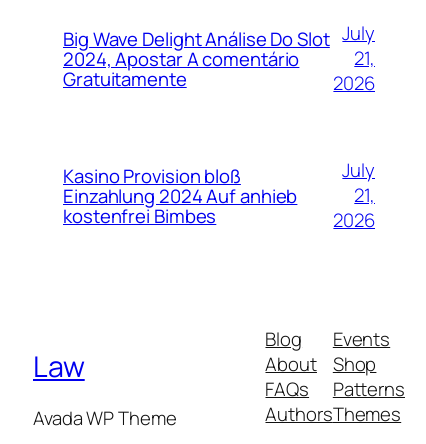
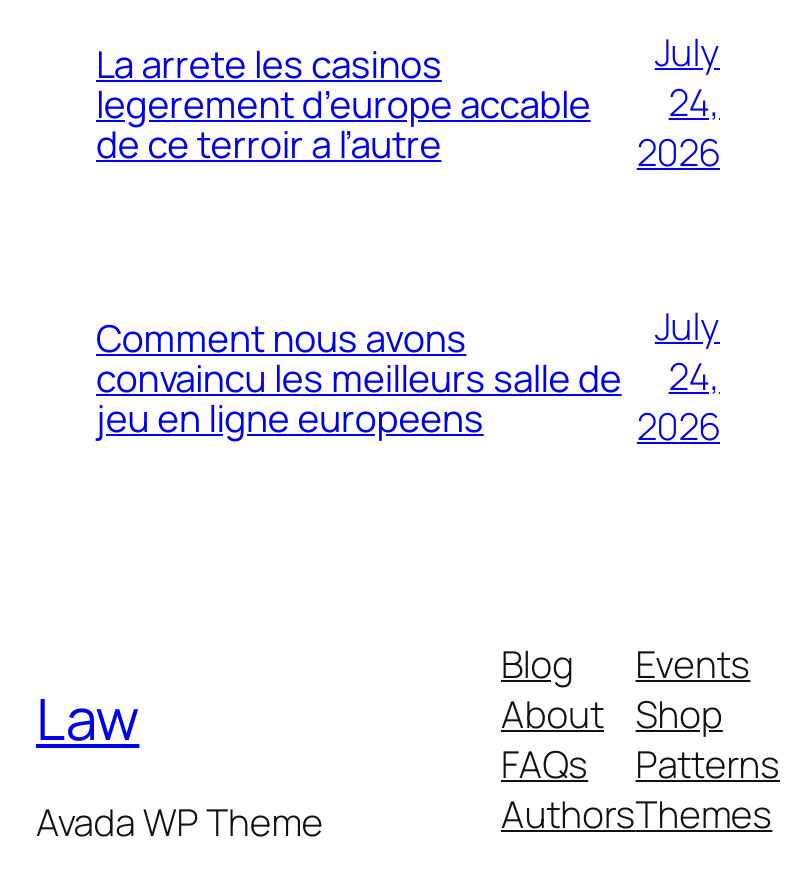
[63,26,330,92] Big Wave Delight Análise Do Slot | 2024, Apostar A comentário | Gratuitamente -> [96,38,591,170] La arrete les casinos | legerement d’europe accable | de ce terroir a l’autre
[354,45,375,71] 21, -> [669,77,720,129] 24,
[63,163,297,229] Kasino Provision bloß | Einzahlung 2024 Auf anhieb | kostenfrei Bimbes -> [96,312,622,444] Comment nous avons | convaincu les meilleurs salle de | jeu en ligne europeens
[354,182,375,208] 21, -> [669,351,720,403] 24,

